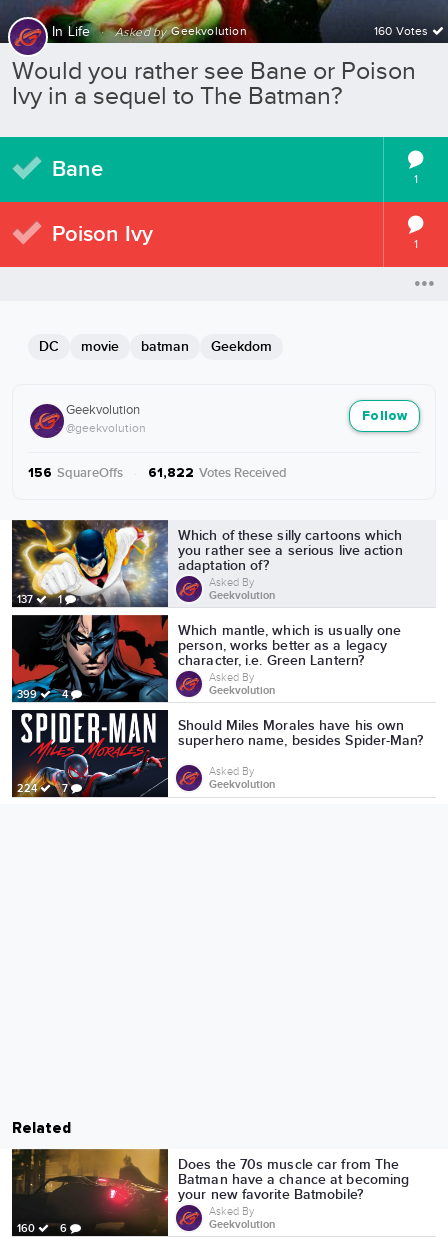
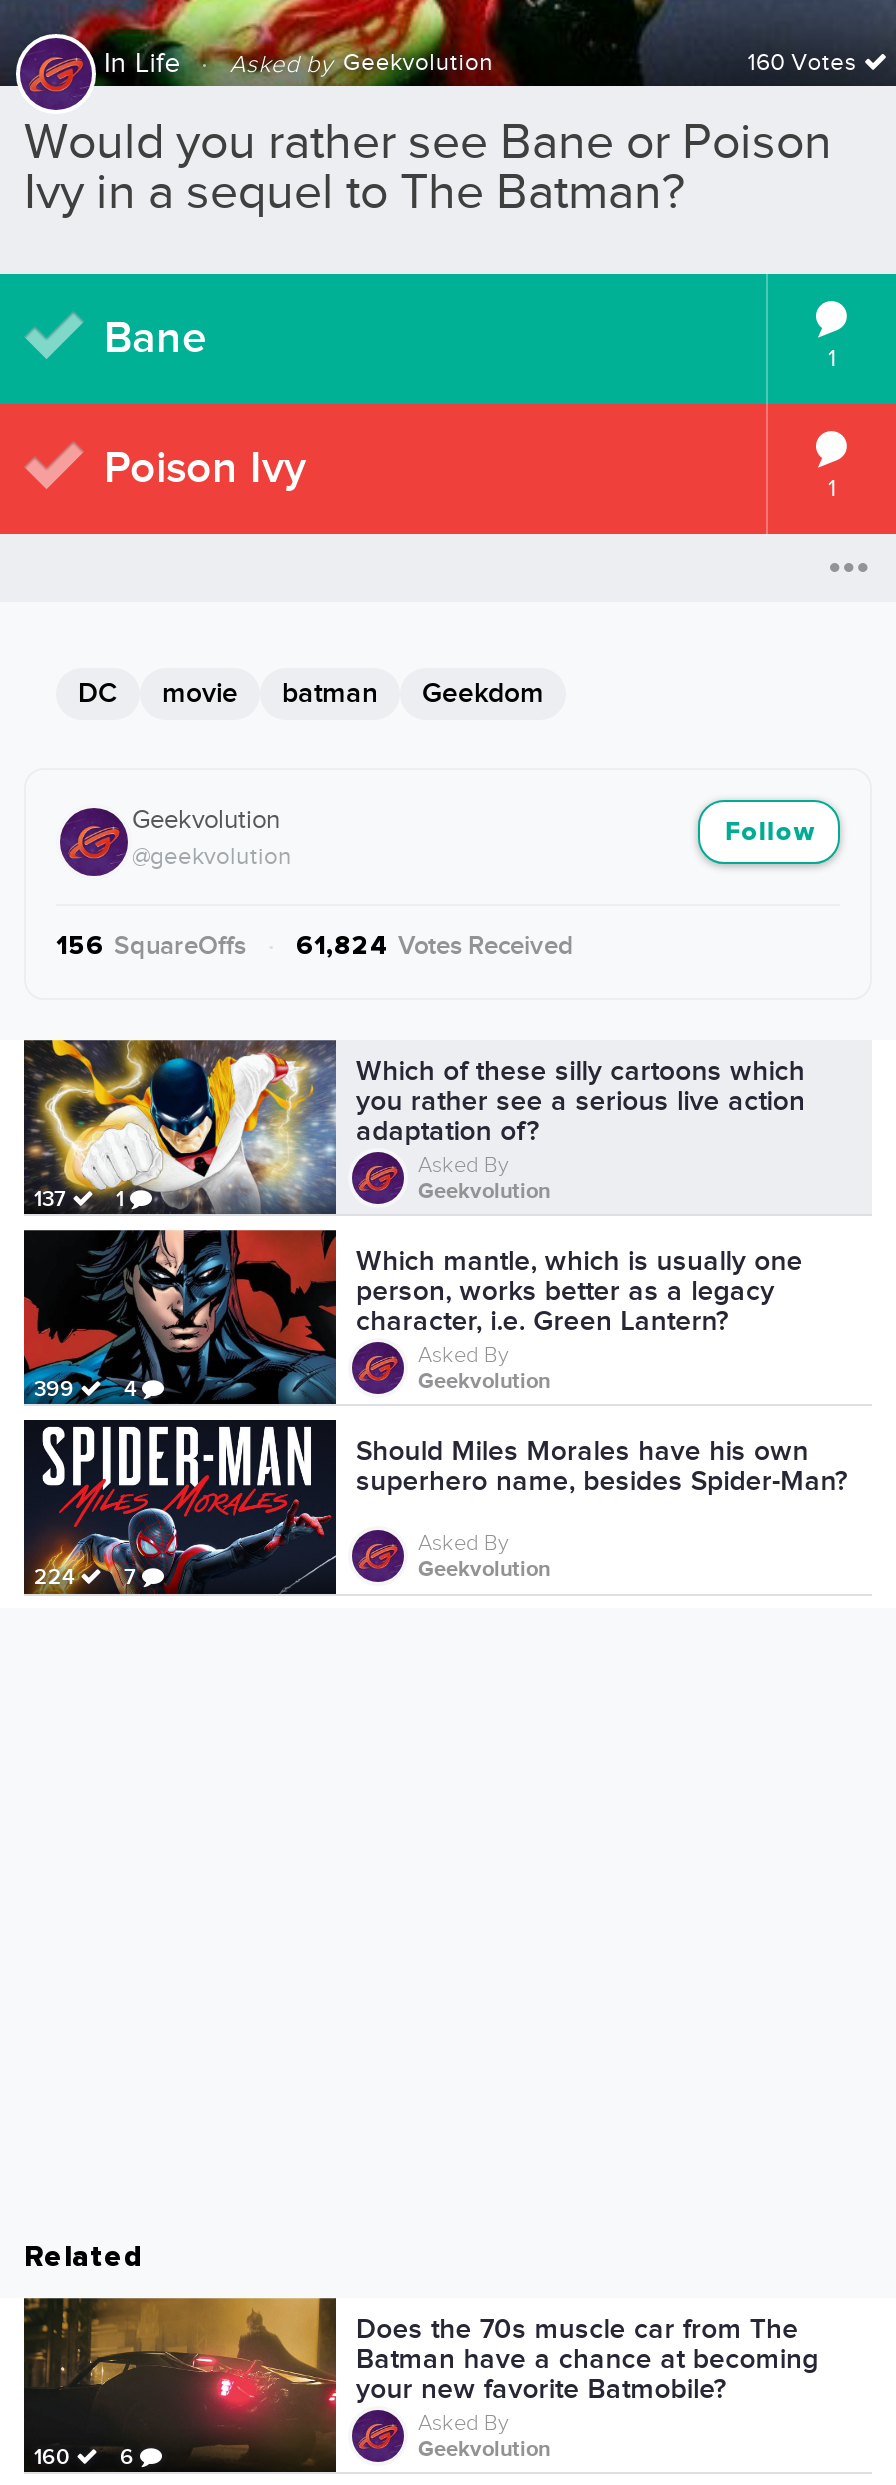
[148,465,287,481] 61,822 Votes Received -> [296,930,574,962] 61,824 Votes Received

